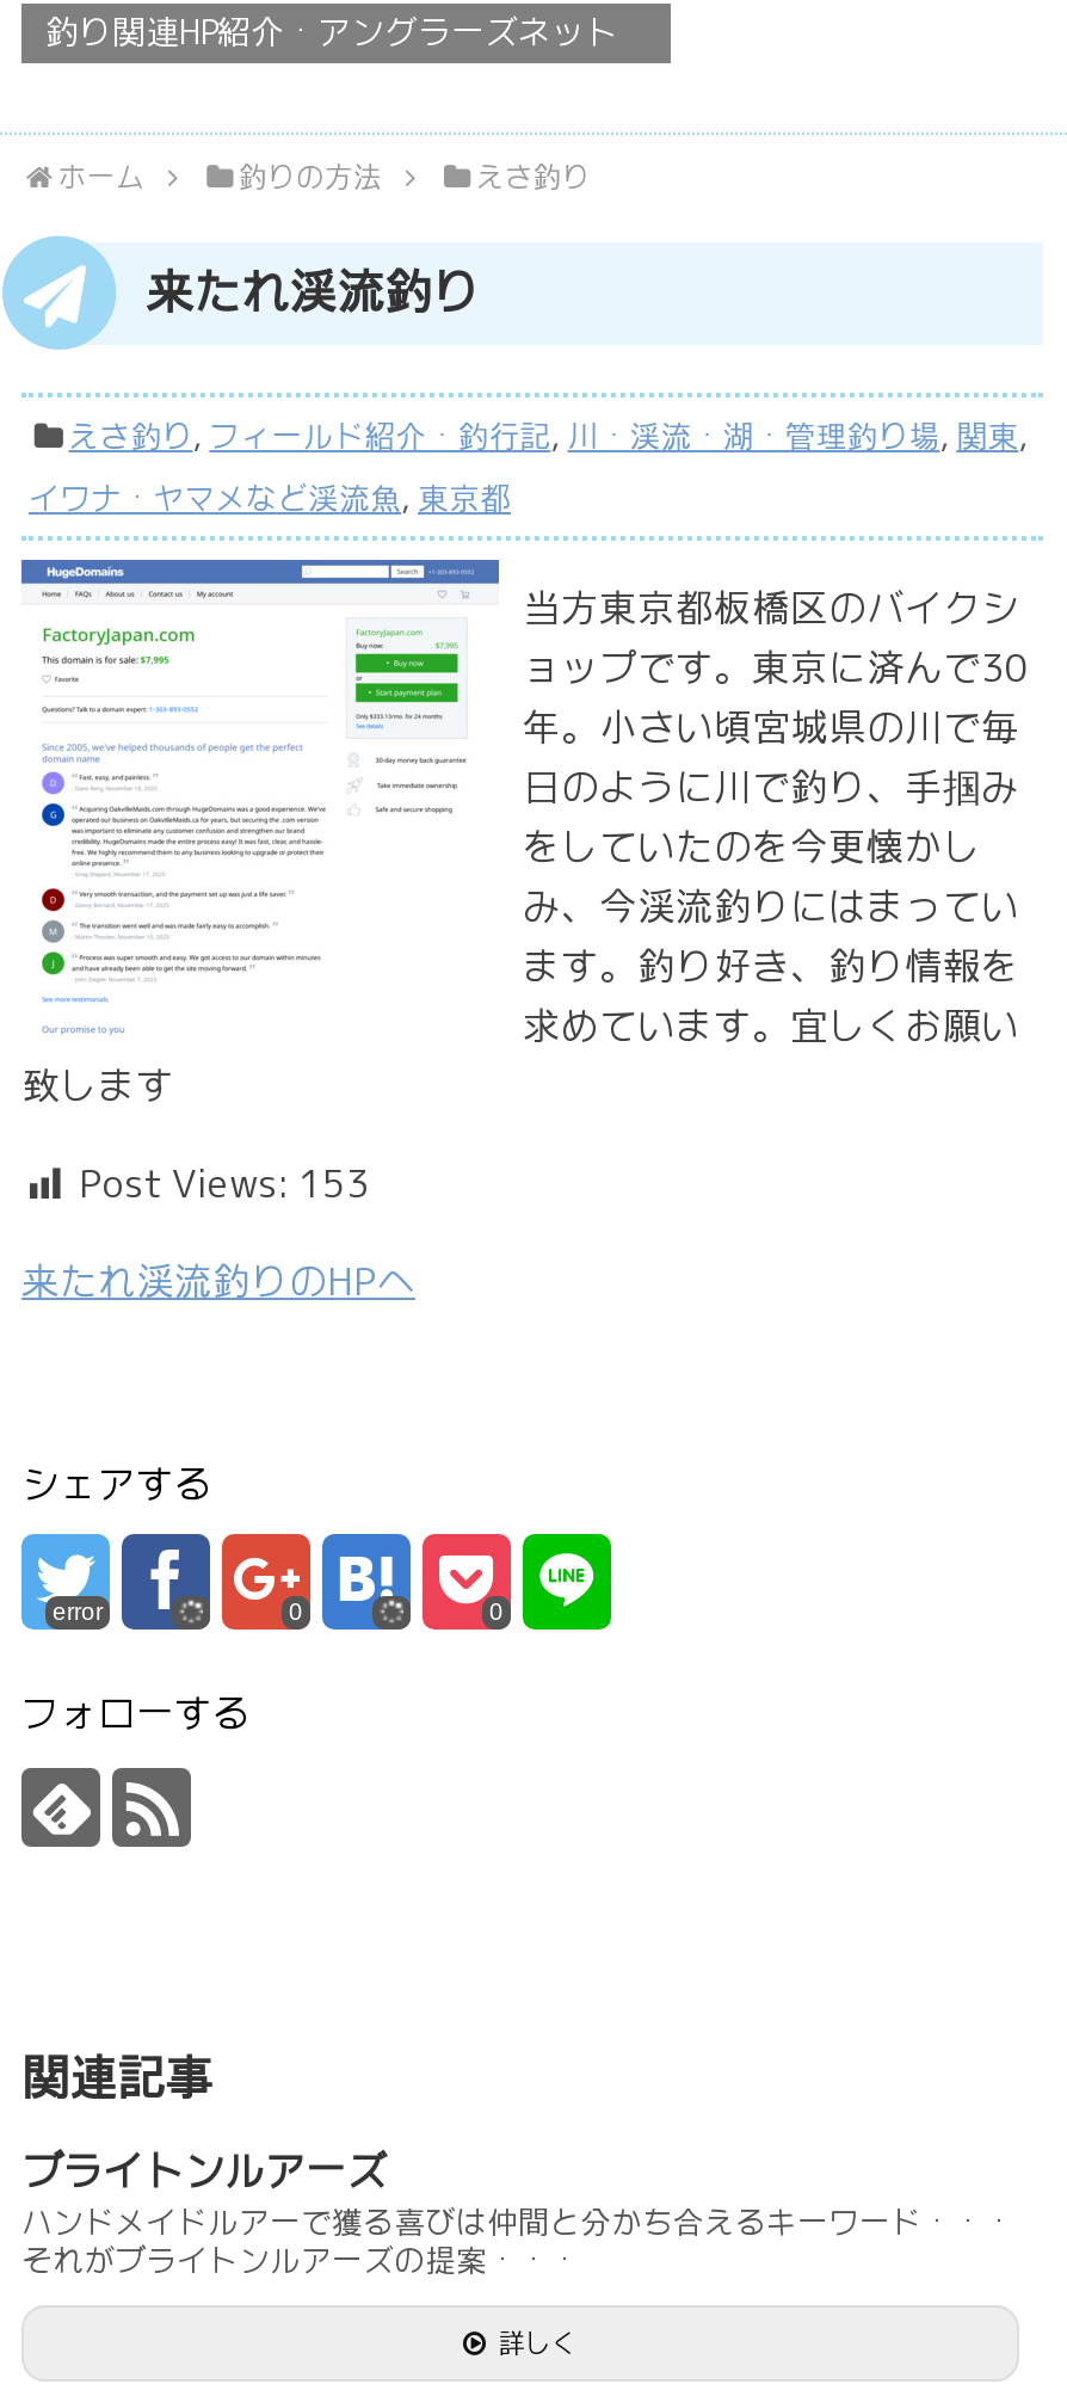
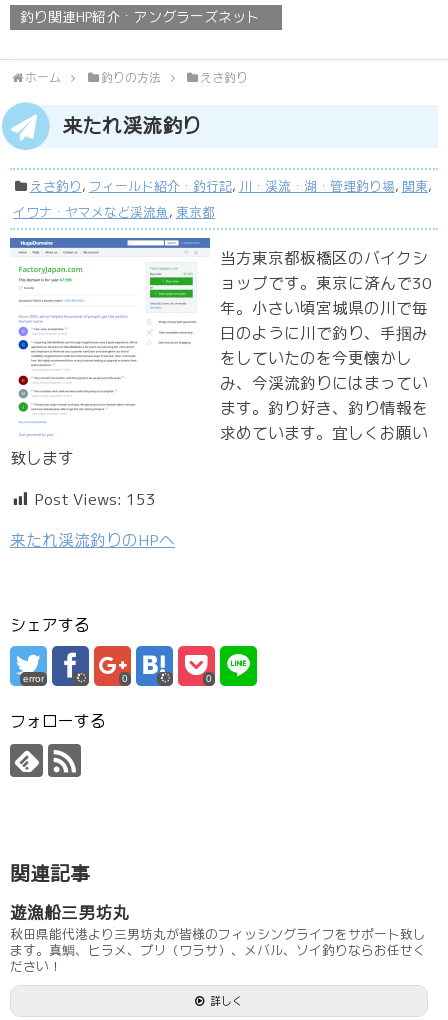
[21,2148,1014,2279] ブライトンルアーズ | ハンドメイドルアーで獲る喜びは仲間と分かち合えるキーワード・・・ | それがブライトンルアーズの提案・・・ -> [10,903,426,974] 遊漁船三男坊丸 | 秋田県能代港より三男坊丸が皆様のフィッシングライフをサポート致し | ます。真鯛、ヒラメ、ブリ（ワラサ）、メバル、ソイ釣りならお任せく | ださい！

